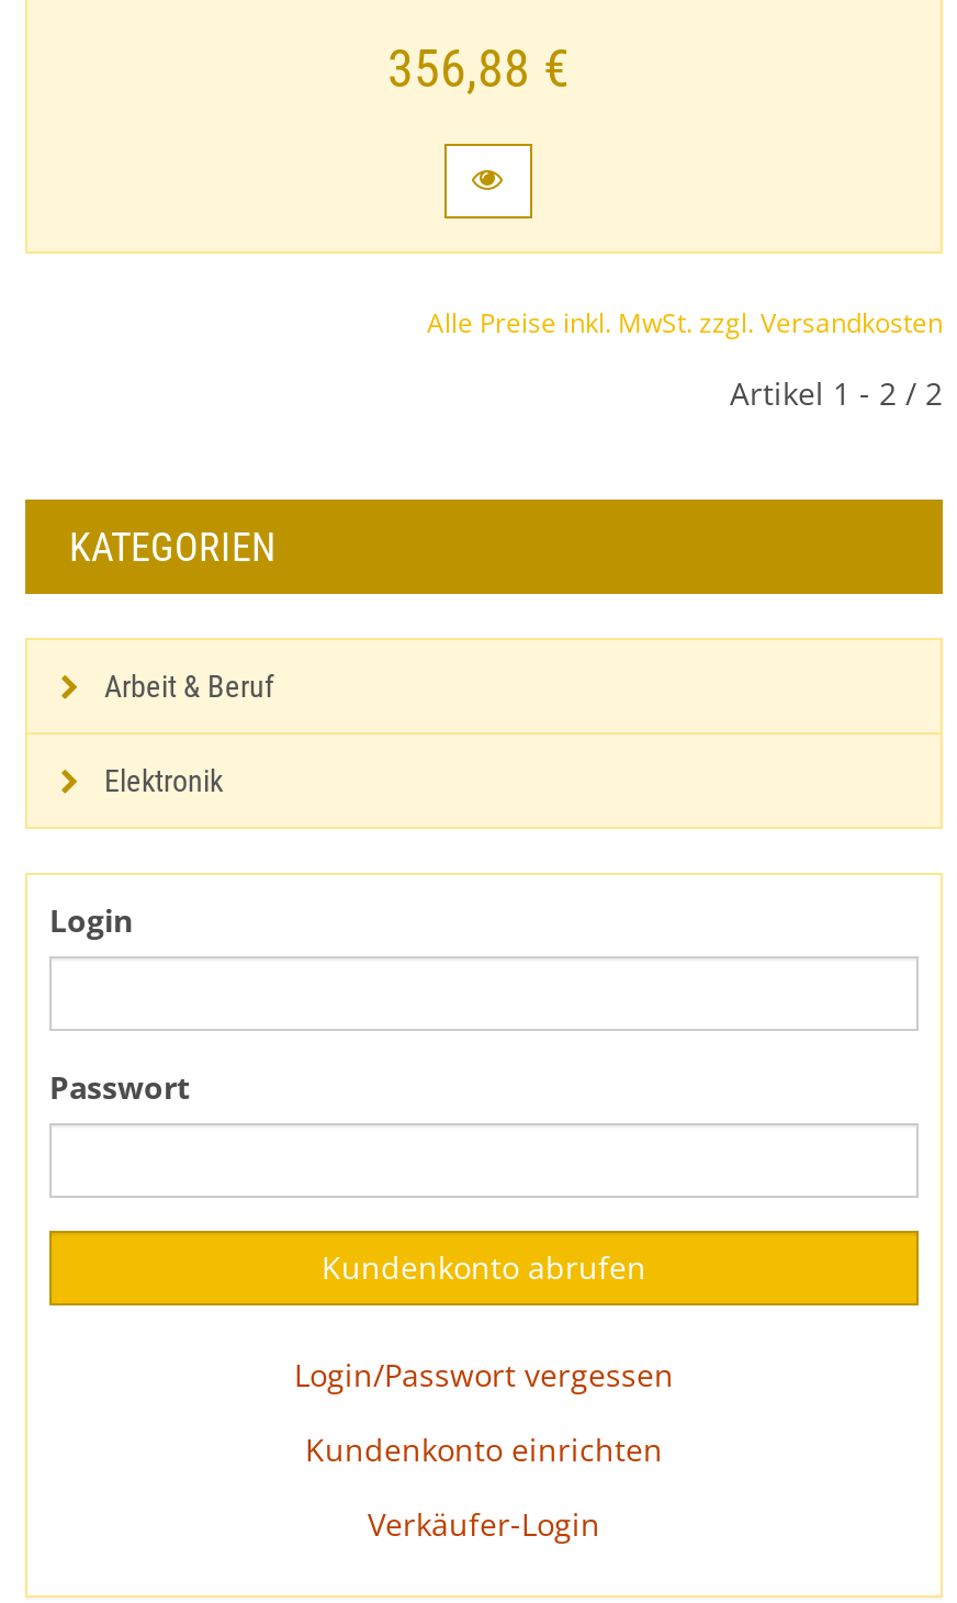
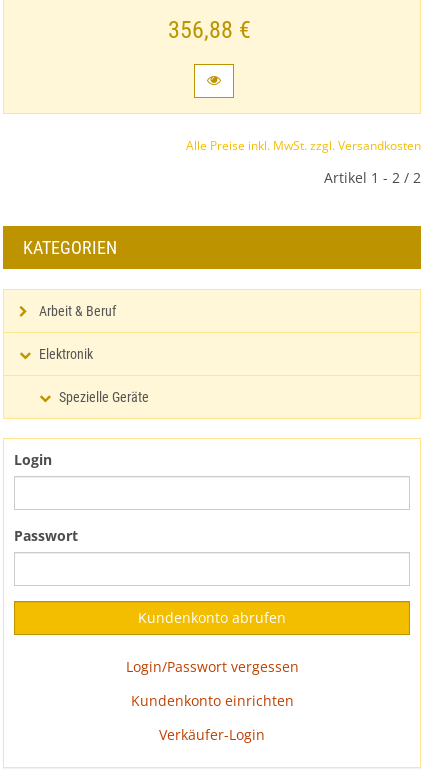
none -> [59,389,149,405] Spezielle Geräte

